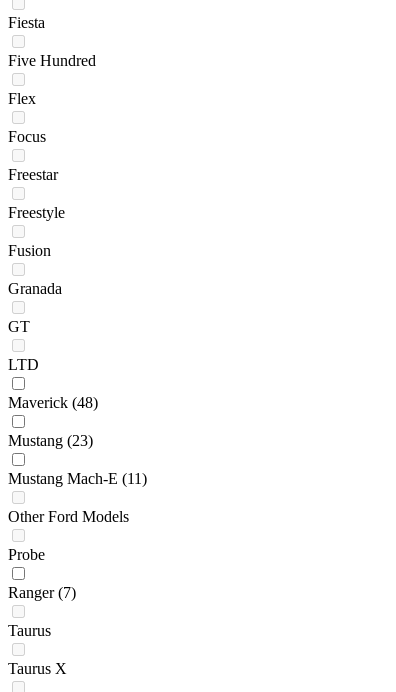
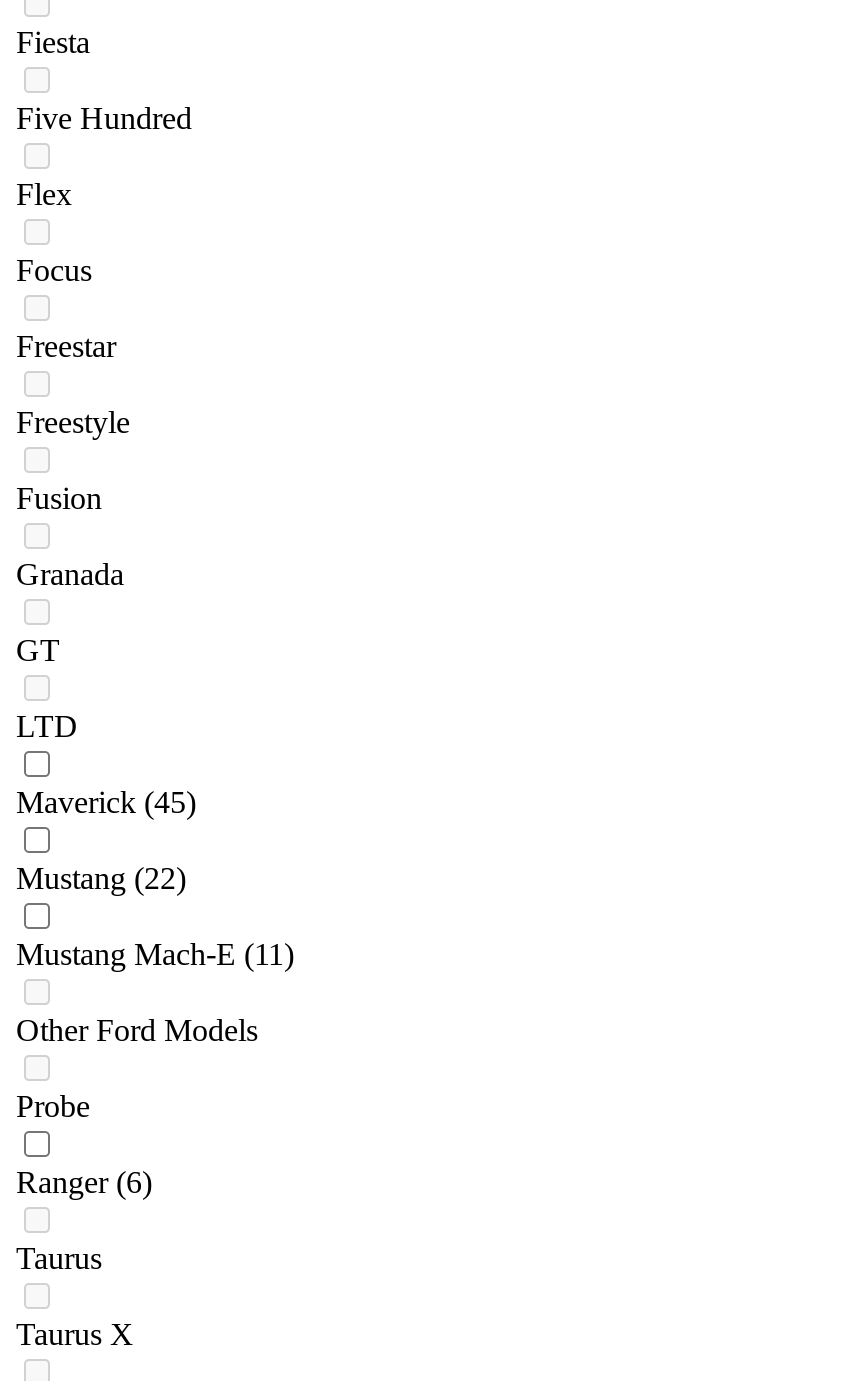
[8,394,98,411] Maverick (48) -> [16,786,196,820] Maverick (45)
[8,432,93,449] Mustang (23) -> [16,862,186,896] Mustang (22)
[8,584,76,601] Ranger (7) -> [16,1166,152,1200] Ranger (6)

